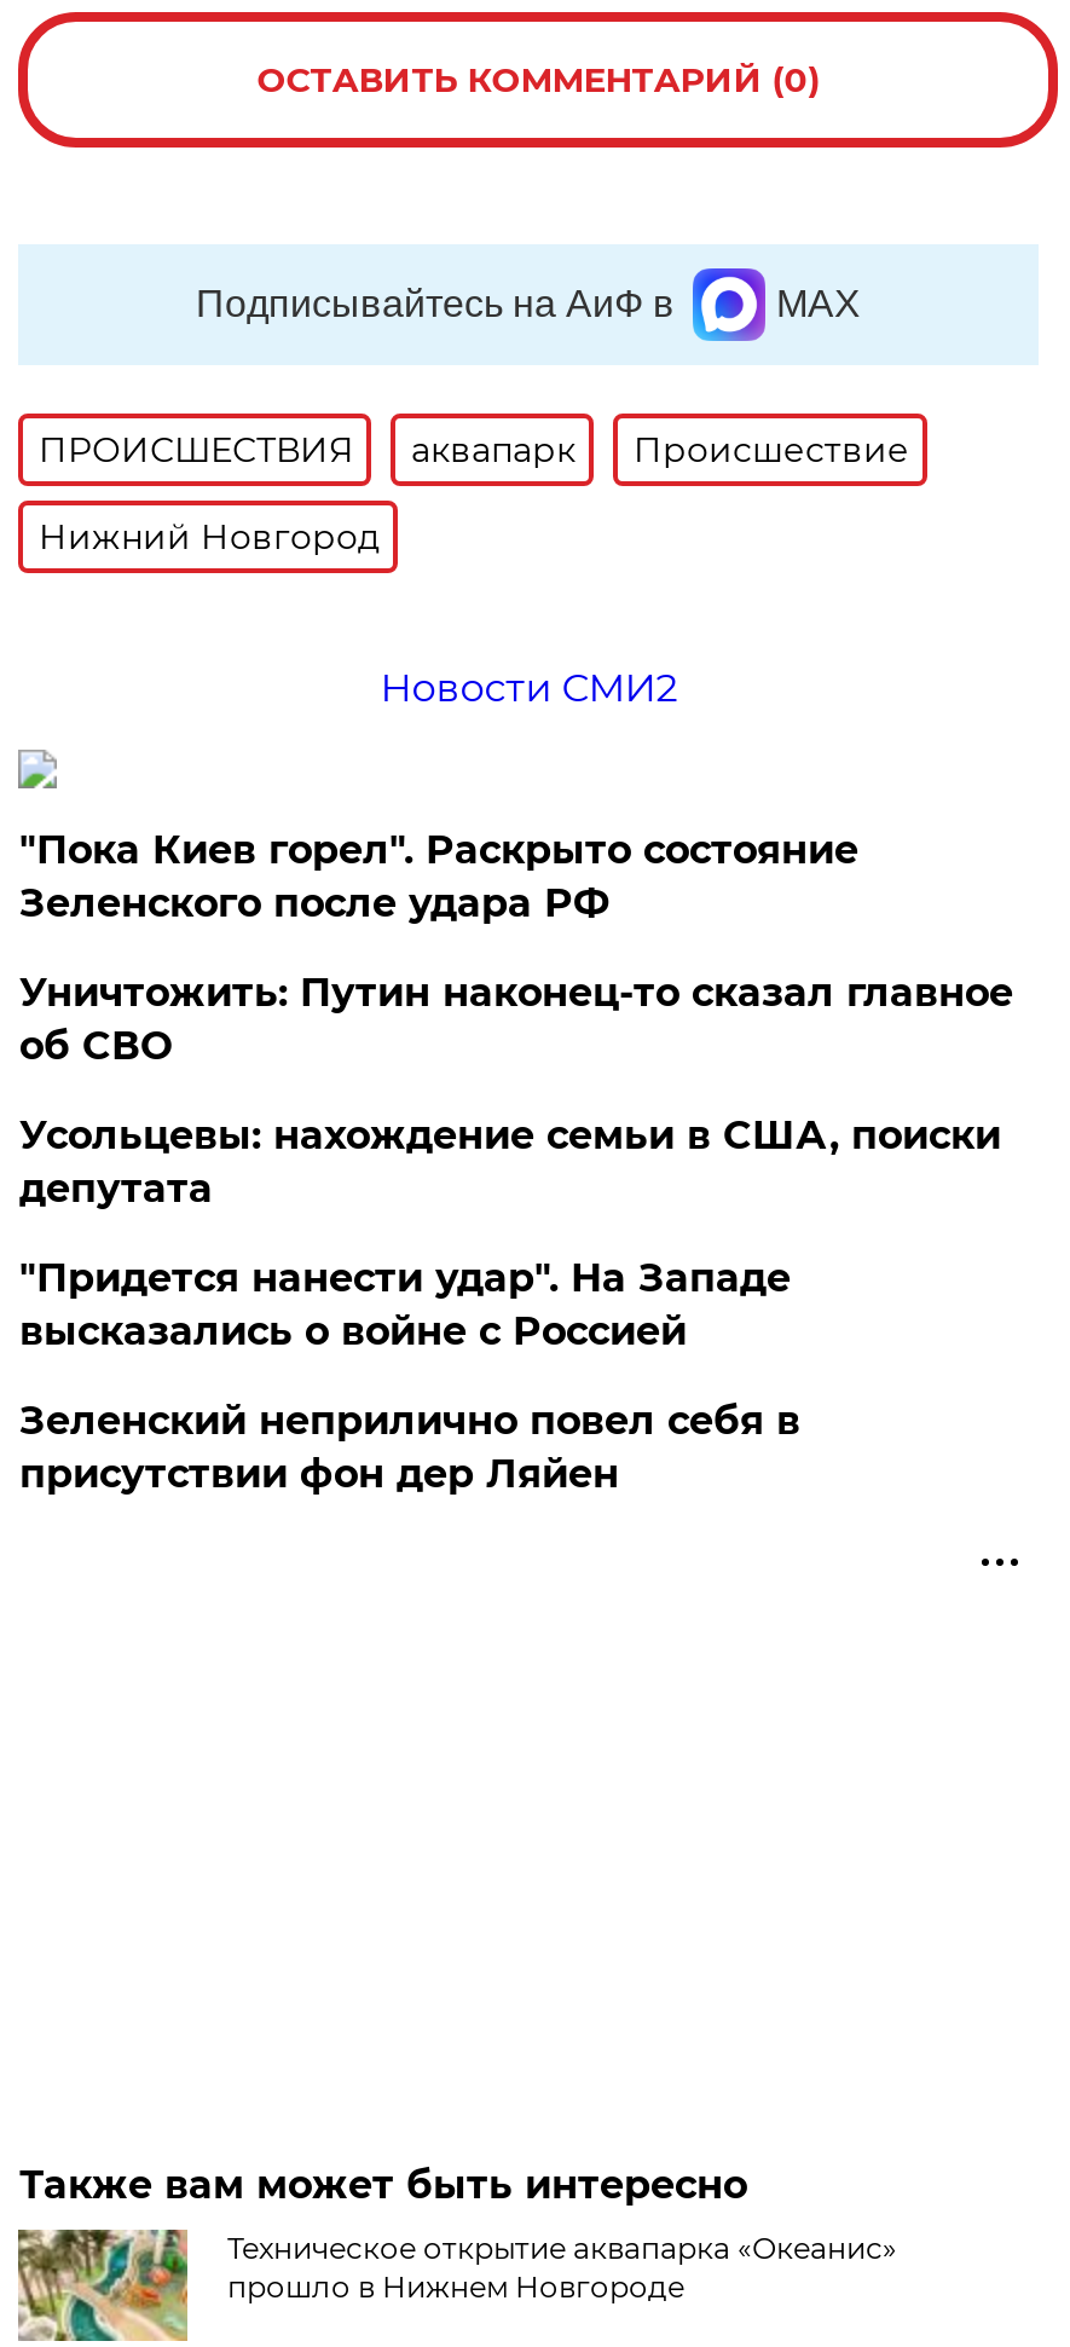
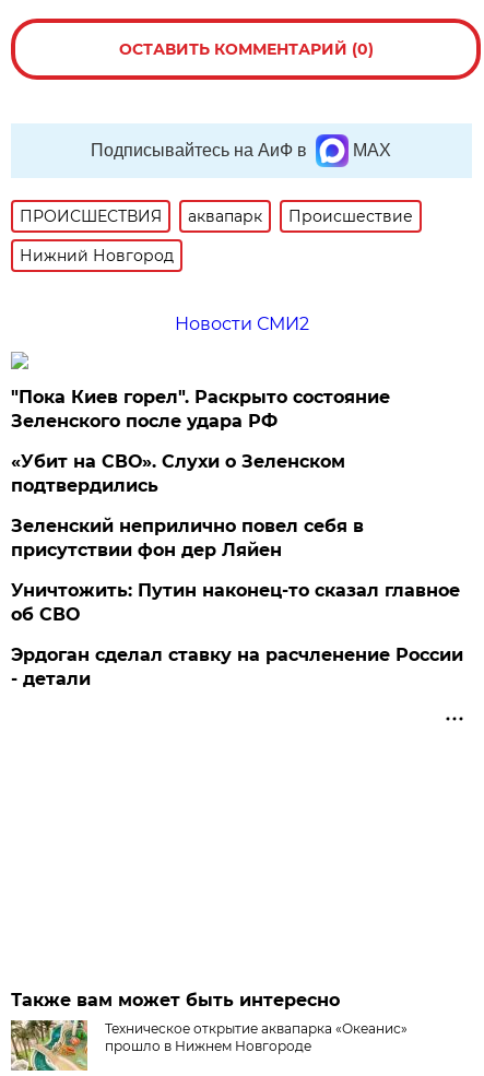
moved [19,970,1013,1069] -> [11,580,460,625]: Уничтожить: Путин наконец-то сказал главное | об СВО
[19,1112,1001,1354] Усольцевы: нахождение семьи в США, поиски | депутата | "Придется нанести удар". На Западе | высказались о войне с Россией -> [11,451,346,496] «Убит на СВО». Слухи о Зеленском | подтвердились
moved [19,1398,800,1497] -> [11,516,364,560]: Зеленский неприлично повел cебя в | присутствии фон дер Ляйен
none -> [11,645,464,689] Эрдоган сделал ставку на расчленение России | - детали

